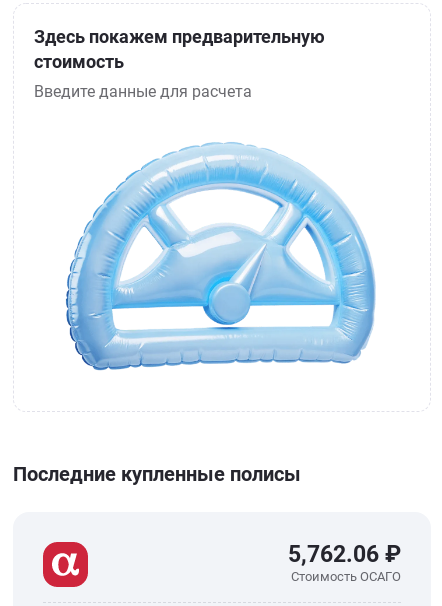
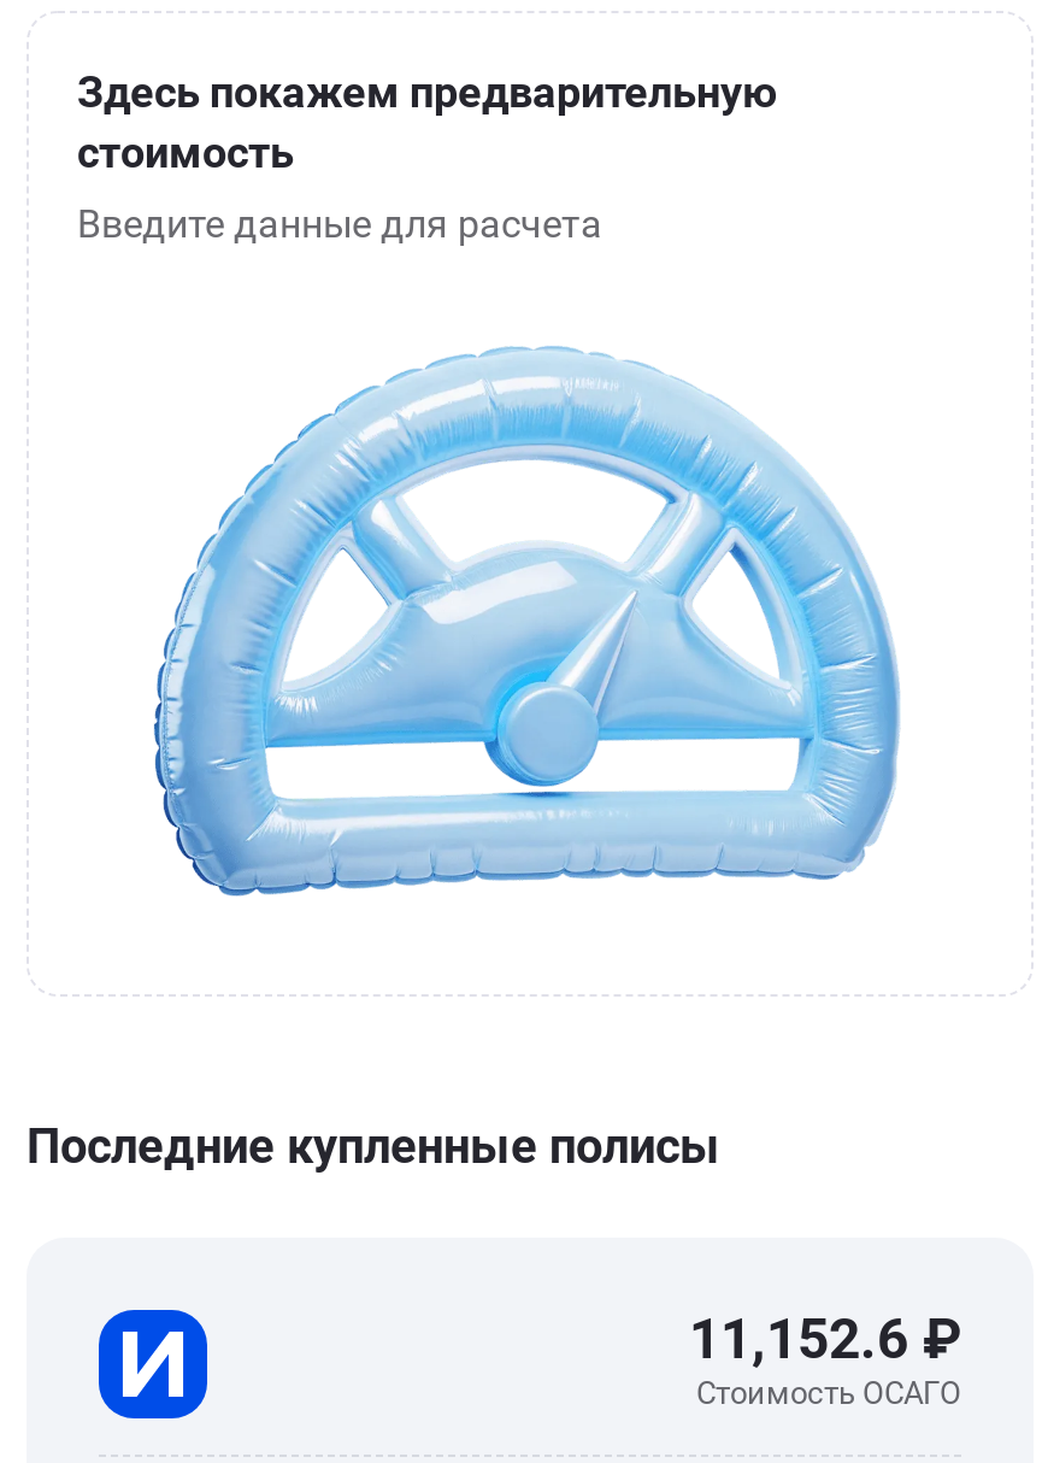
[42,541,89,588] [image] -> [96,1308,210,1421] [image]
[288,541,401,568] 5,762.06 ₽ -> [689,1307,961,1372] 11,152.6 ₽

